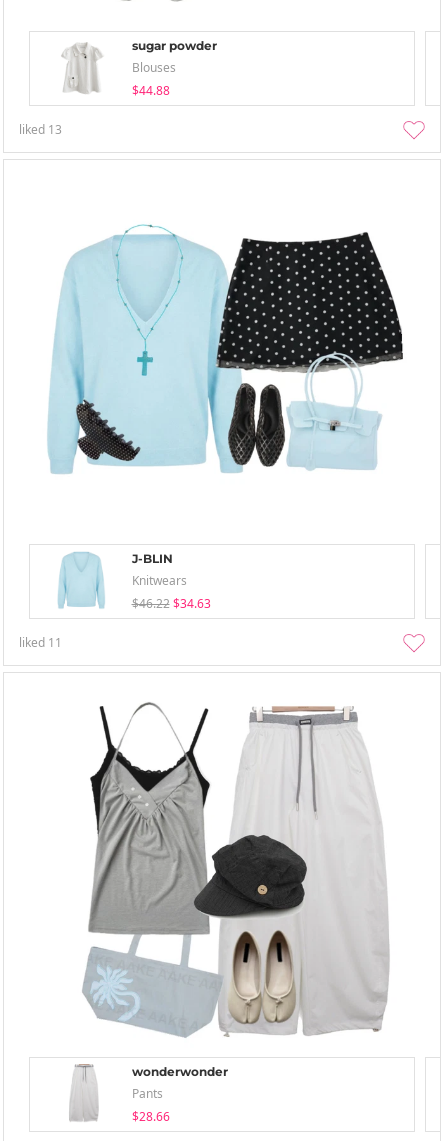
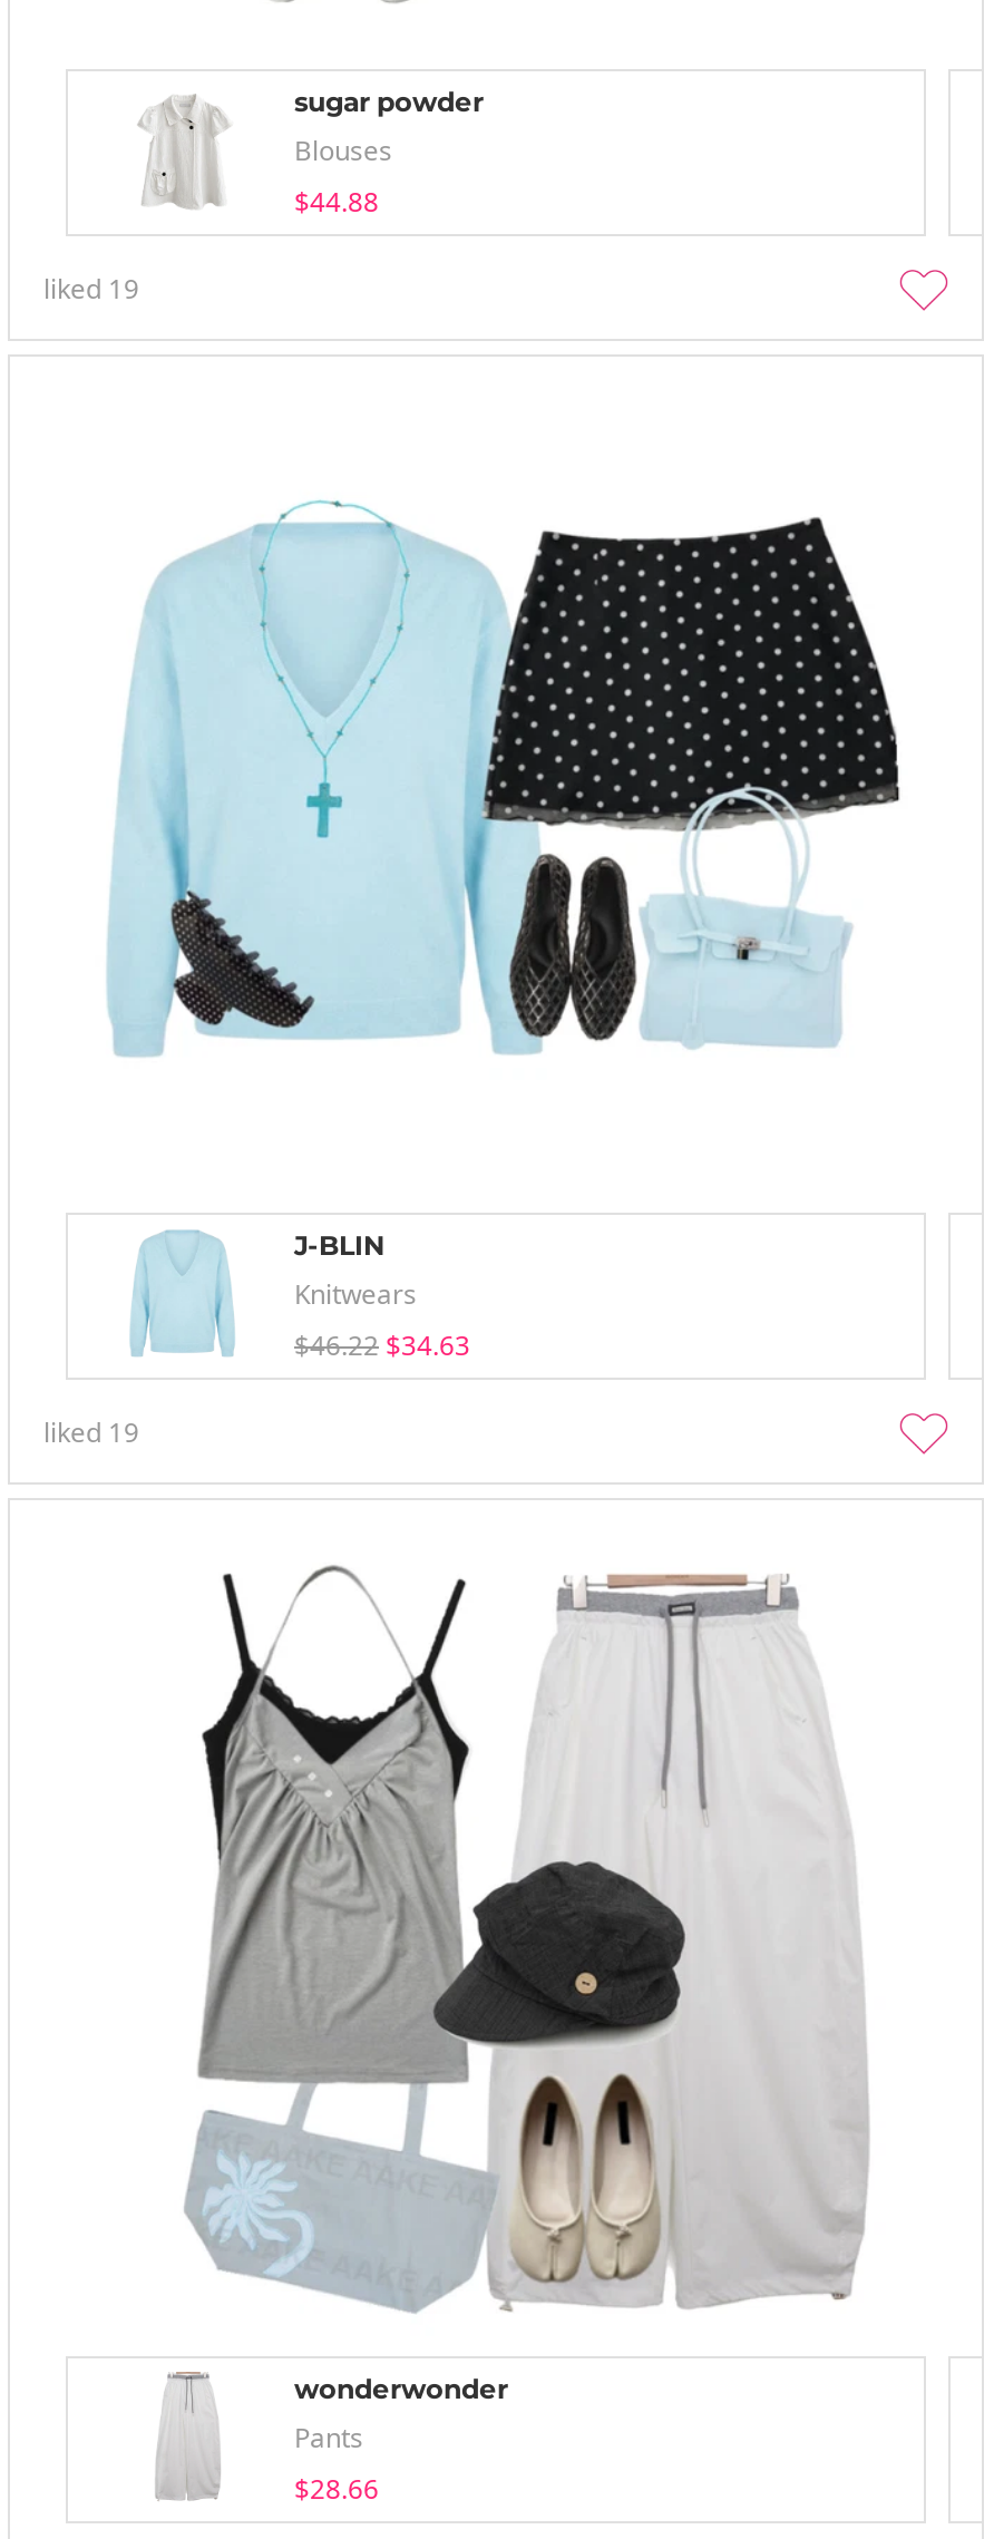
[19,121,62,138] liked 13 -> [43,270,139,308] liked 19
[19,634,62,651] liked 11 -> [43,1413,139,1451] liked 19

